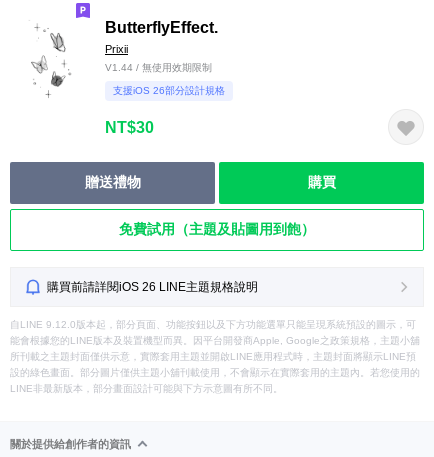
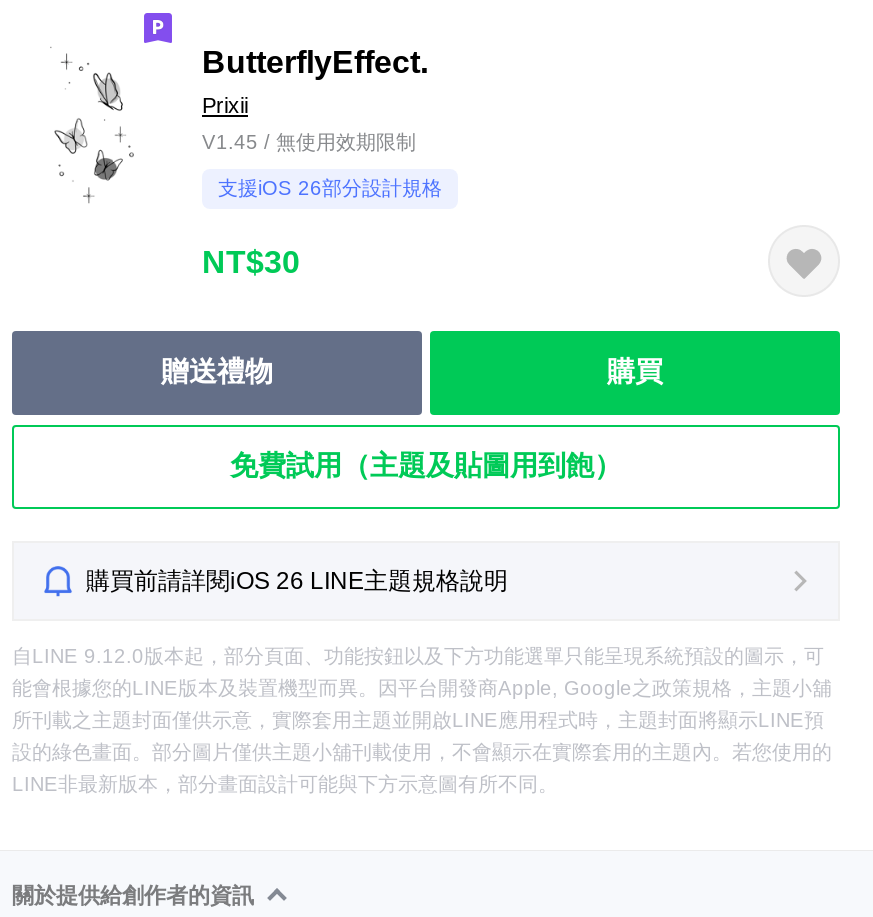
[105,62,212,73] V1.44 / 無使用效期限制 -> [202,131,416,153] V1.45 / 無使用效期限制

